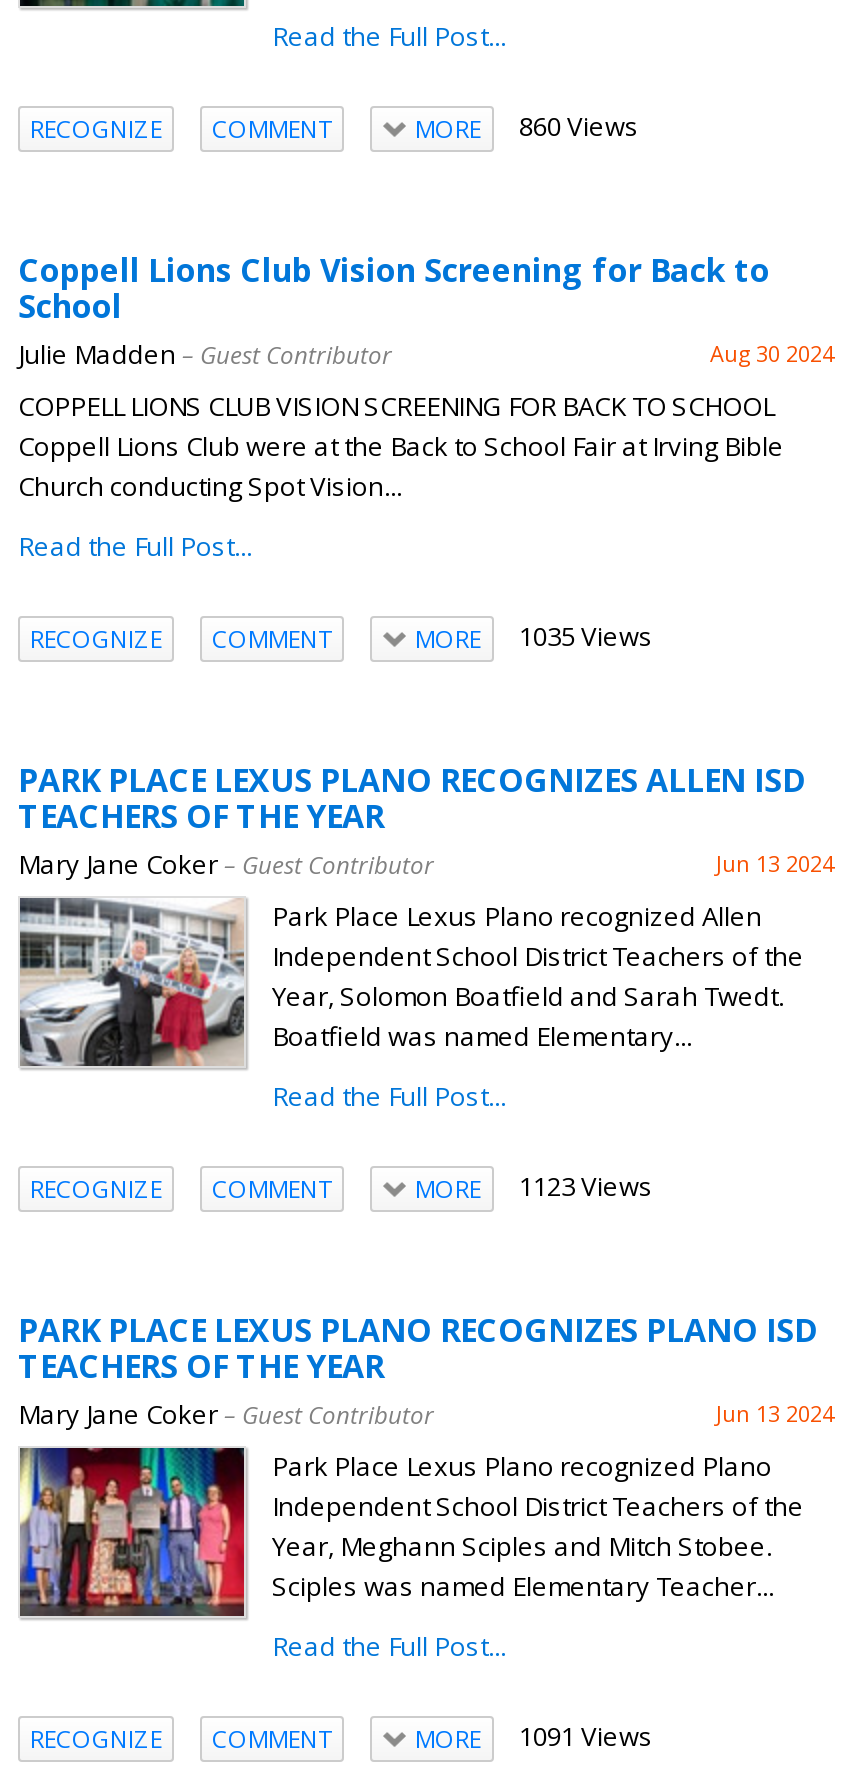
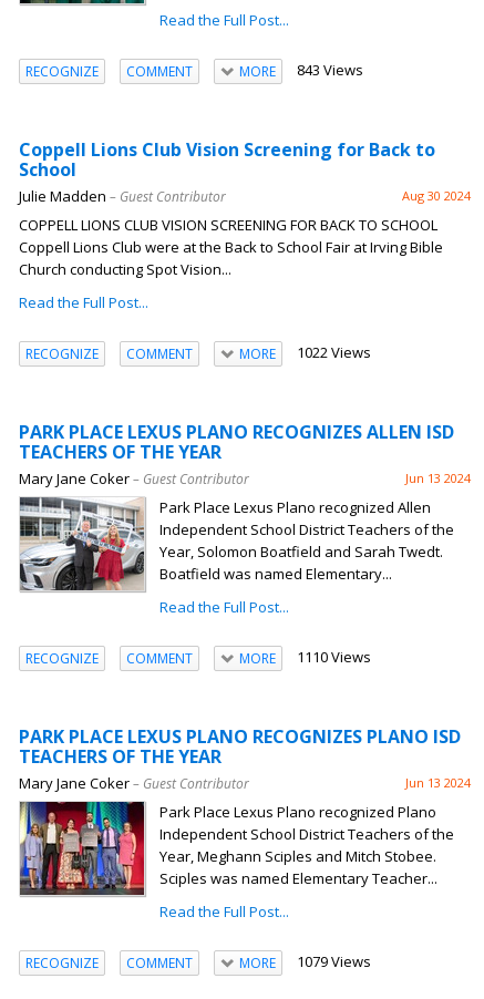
[415,108,639,146] MORE 860 Views -> [239,60,363,81] MORE 843 Views
[415,618,653,656] MORE 1035 Views -> [239,342,370,363] MORE 1022 Views
[415,1168,653,1206] MORE 1123 Views -> [239,647,370,668] MORE 1110 Views
[415,1718,653,1756] MORE 1091 Views -> [239,951,370,973] MORE 1079 Views

